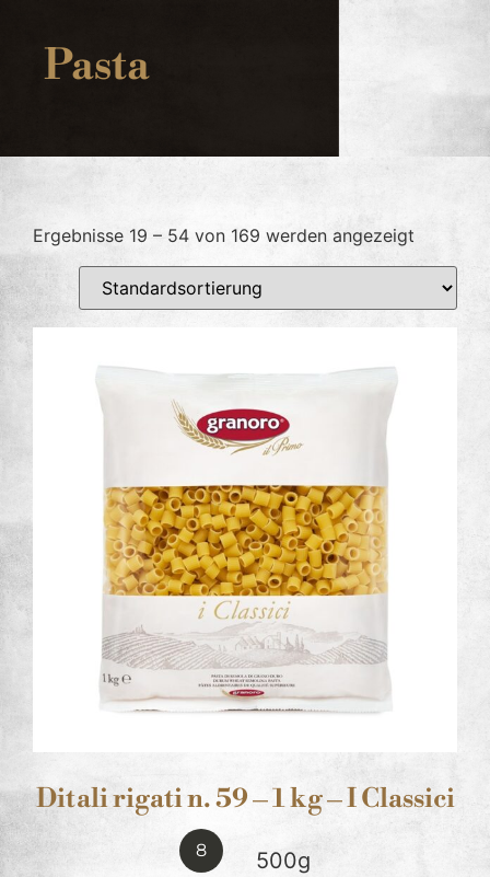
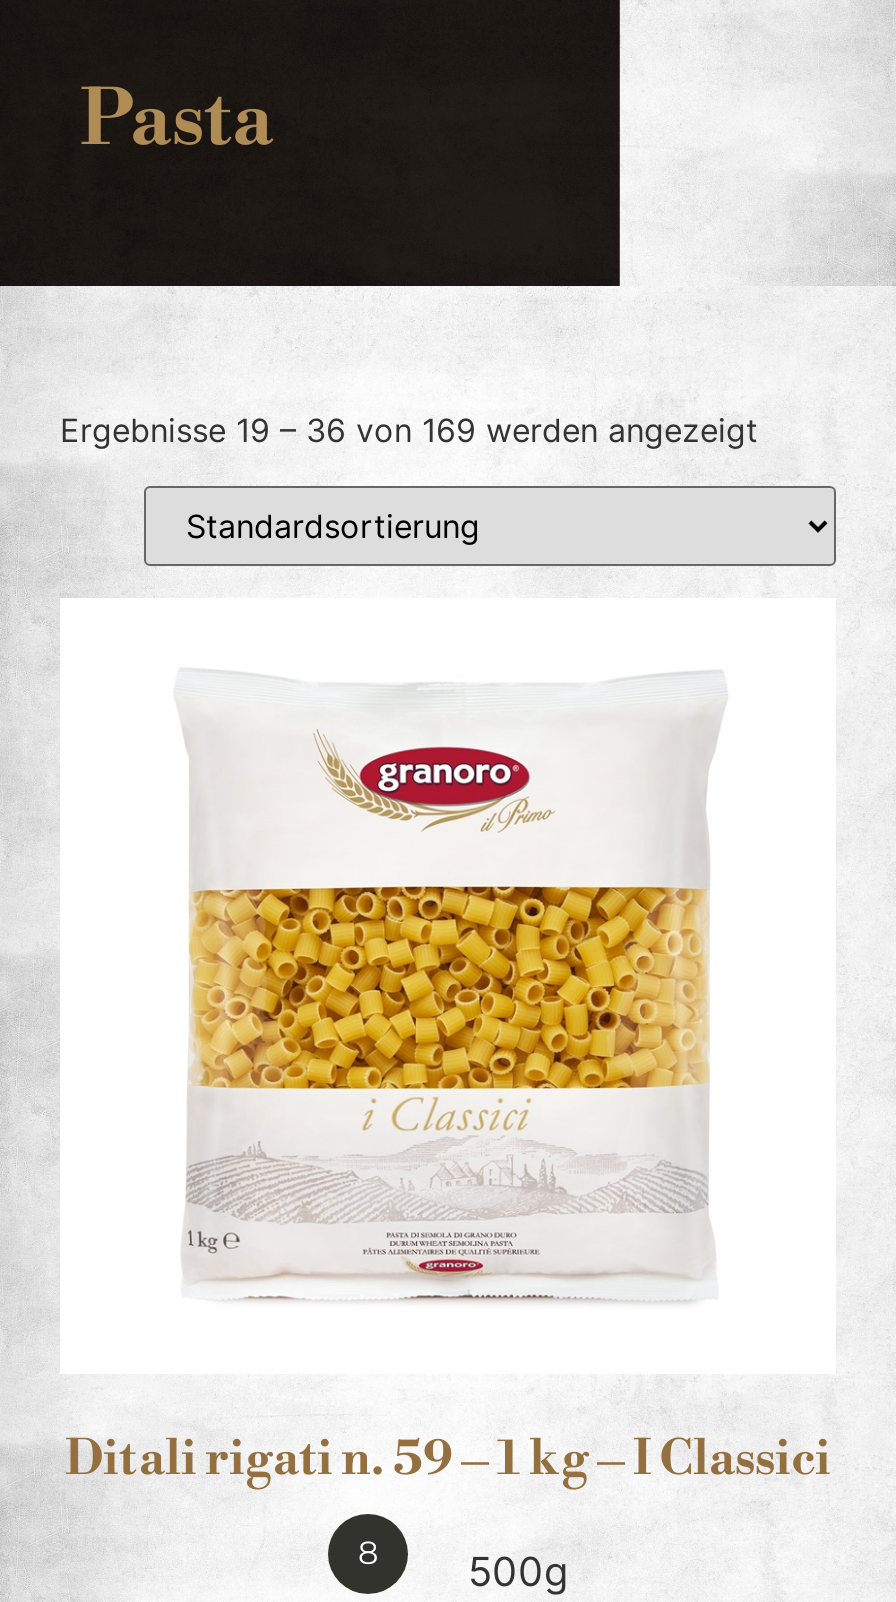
[33,224,415,246] Ergebnisse 19 – 54 von 169 werden angezeigt -> [60,410,758,450] Ergebnisse 19 – 36 von 169 werden angezeigt

